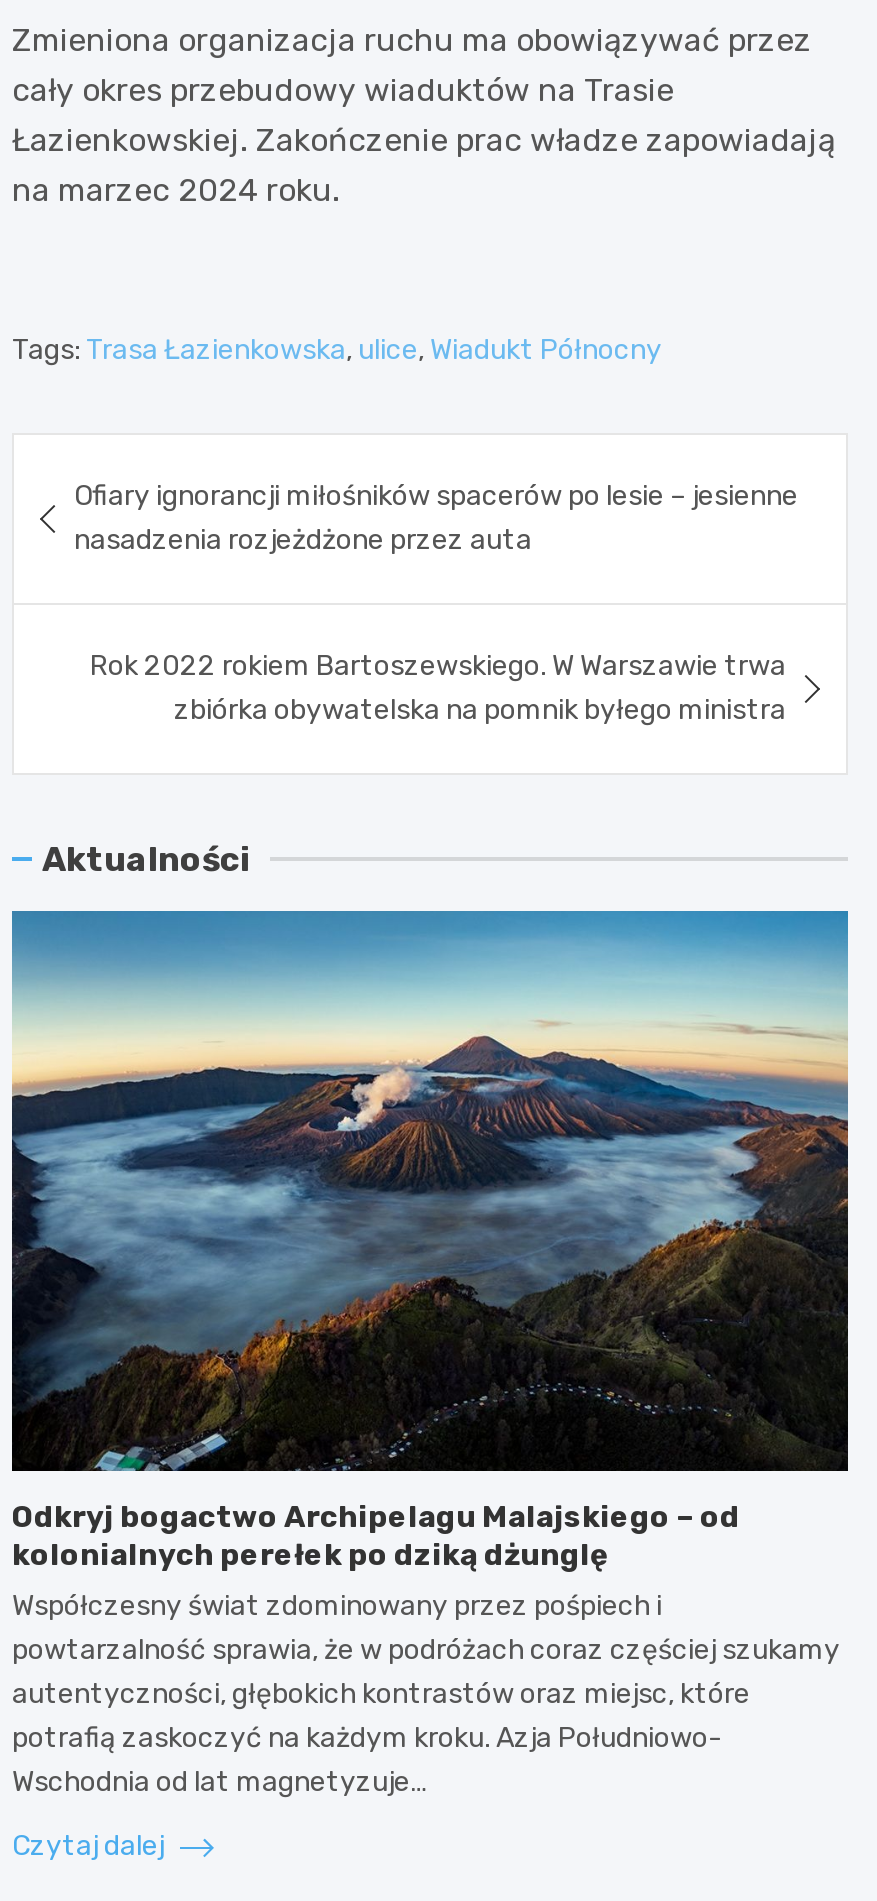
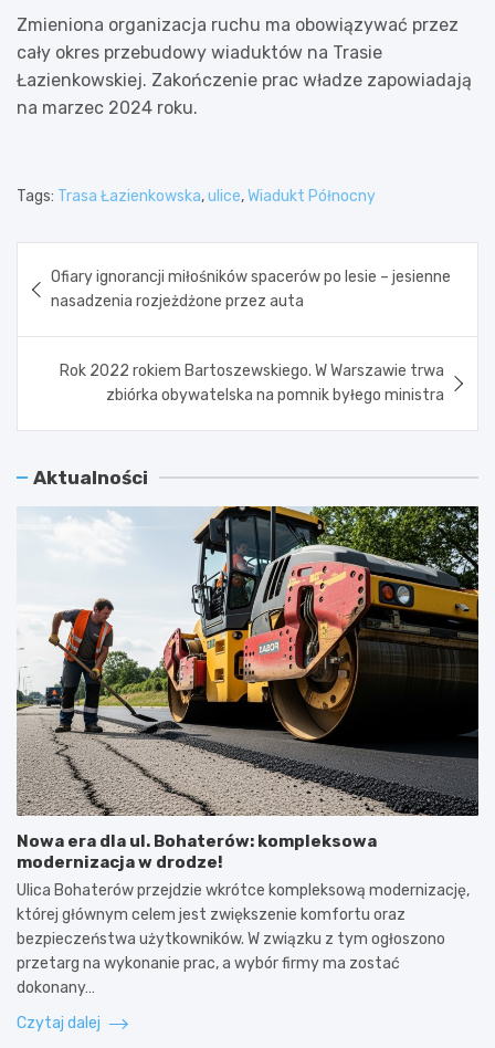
[10,909,850,1799] [image] | Odkryj bogactwo Archipelagu Malajskiego – od | kolonialnych perełek po dziką dżunglę | Współczesny świat zdominowany przez pośpiech i | powtarzalność sprawia, że w podróżach coraz częściej szukamy | autentyczności, głębokich kontrastów oraz miejsc, które | potrafią zaskoczyć na każdym kroku. Azja Południowo- | Wschodnia od lat magnetyzuje… -> [15,505,480,997] [image] | Nowa era dla ul. Bohaterów: kompleksowa | modernizacja w drodze! | Ulica Bohaterów przejdzie wkrótce kompleksową modernizację, | której głównym celem jest zwiększenie komfortu oraz | bezpieczeństwa użytkowników. W związku z tym ogłoszono | przetarg na wykonanie prac, a wybór firmy ma zostać | dokonany…

